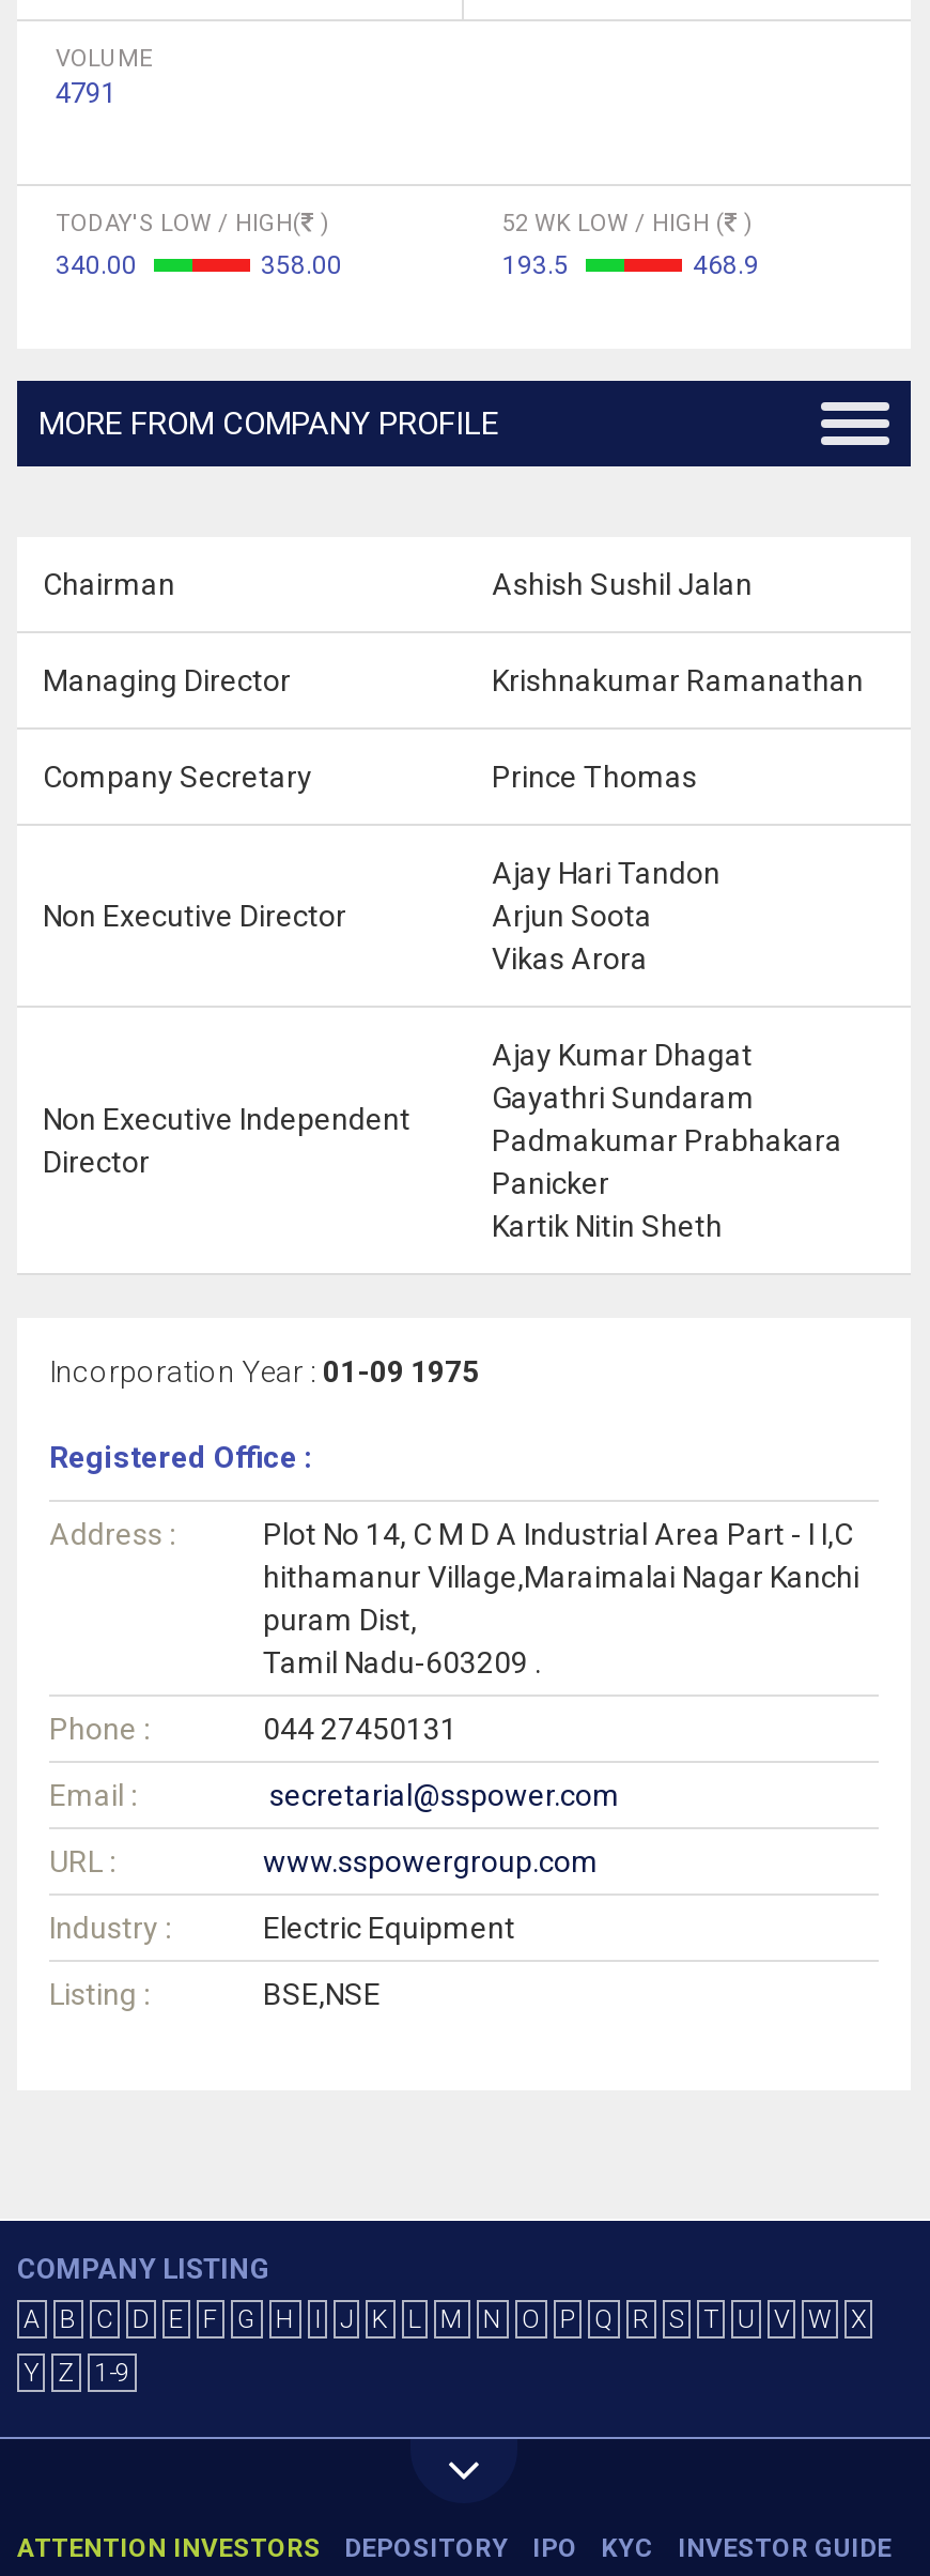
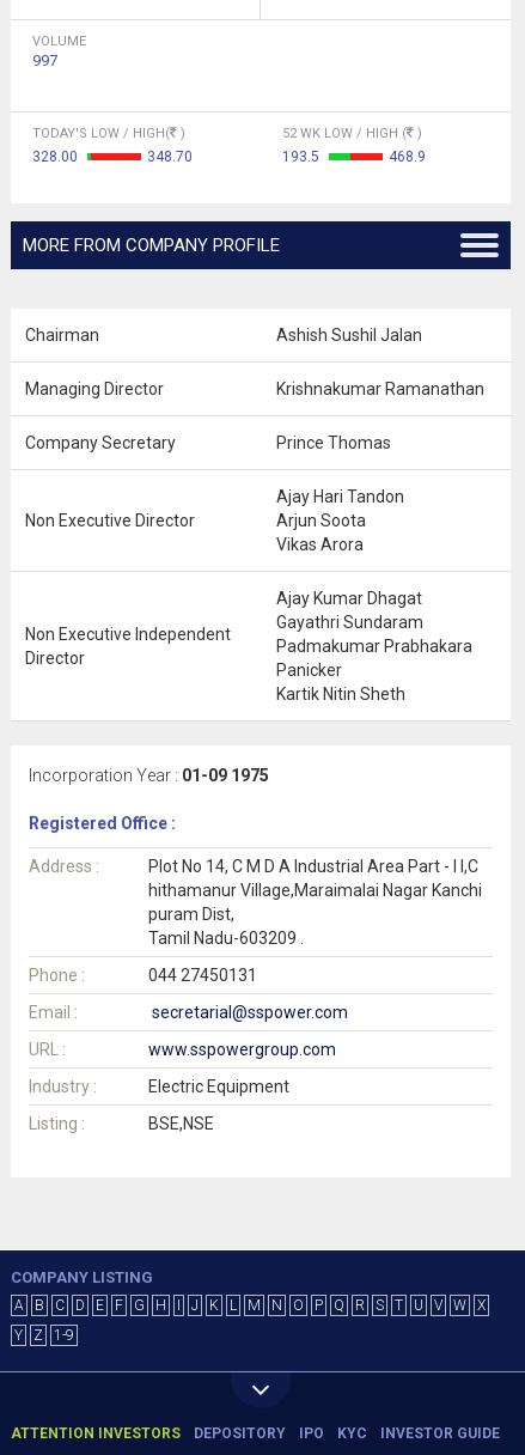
[56,77,115,109] 4791 -> [32,51,57,69] 997
[56,250,143,280] 340.00 -> [32,148,81,165] 328.00
[261,250,342,280] 358.00 -> [147,148,193,165] 348.70

